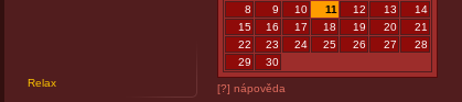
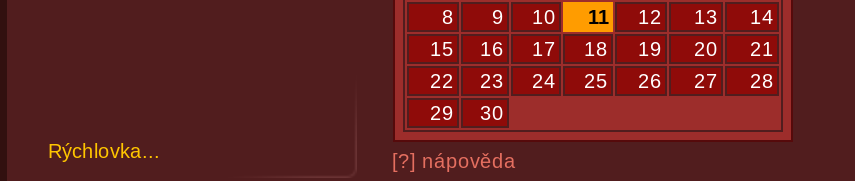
[27,77,56,89] Relax -> [48,140,160,162] Rýchlovka...

